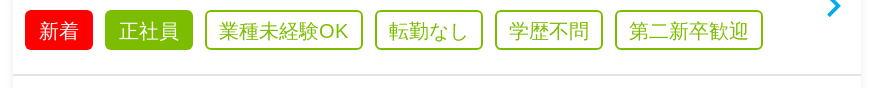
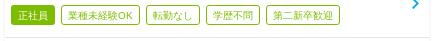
[39,20,79,42] 新着 -> none

